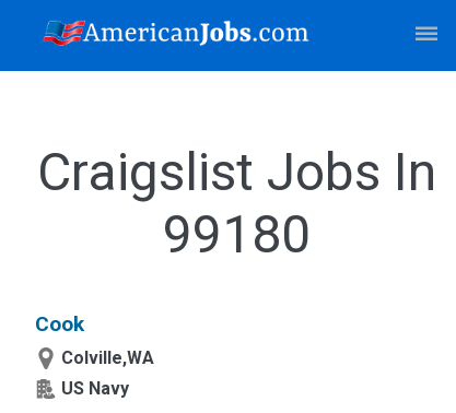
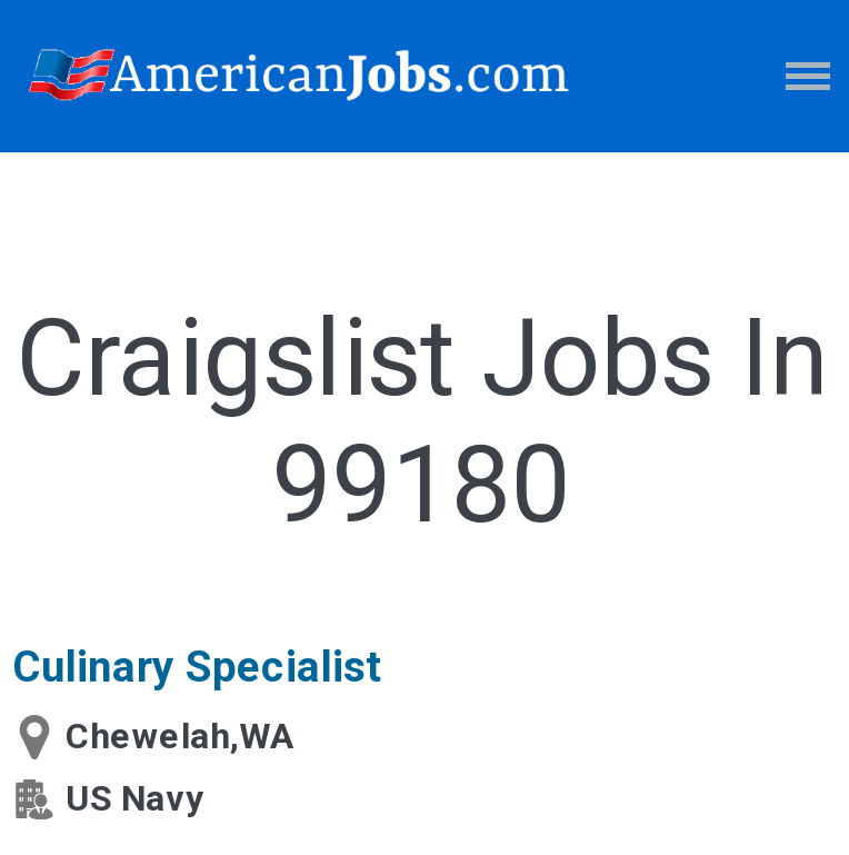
[35,311,154,368] Cook | Colville,WA -> [12,642,381,757] Culinary Specialist | Chewelah,WA

